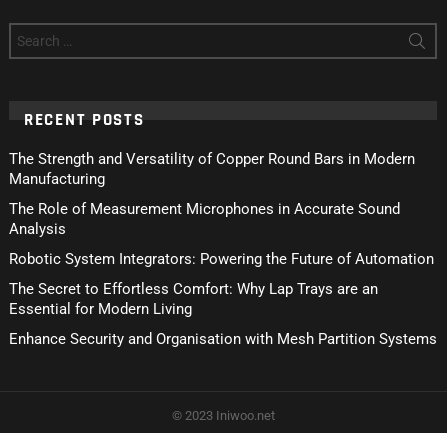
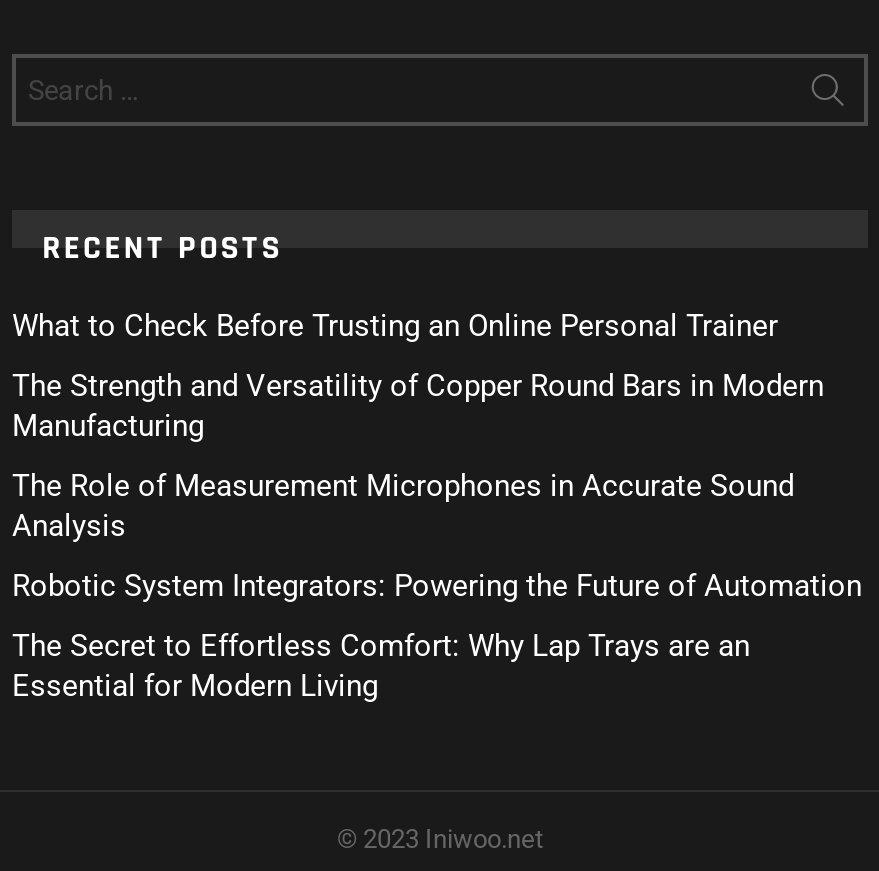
none -> [12,309,778,345] What to Check Before Trusting an Online Personal Trainer
moved [9,150,434,318] -> [12,369,862,705]: The Strength and Versatility of Copper Round Bars in Modern | Manufacturing | The Role of Measurement Microphones in Accurate Sound | Analysis | Robotic System Integrators: Powering the Future of Automation | The Secret to Effortless Comfort: Why Lap Trays are an | Essential for Modern Living
[9,330,437,348] Enhance Security and Organisation with Mesh Partition Systems -> none

